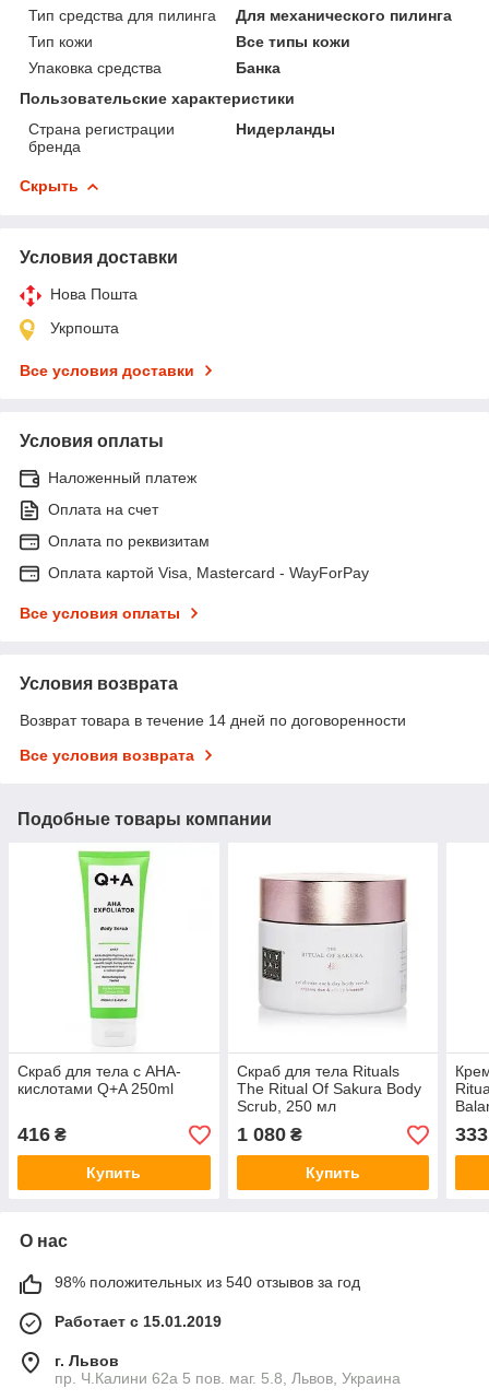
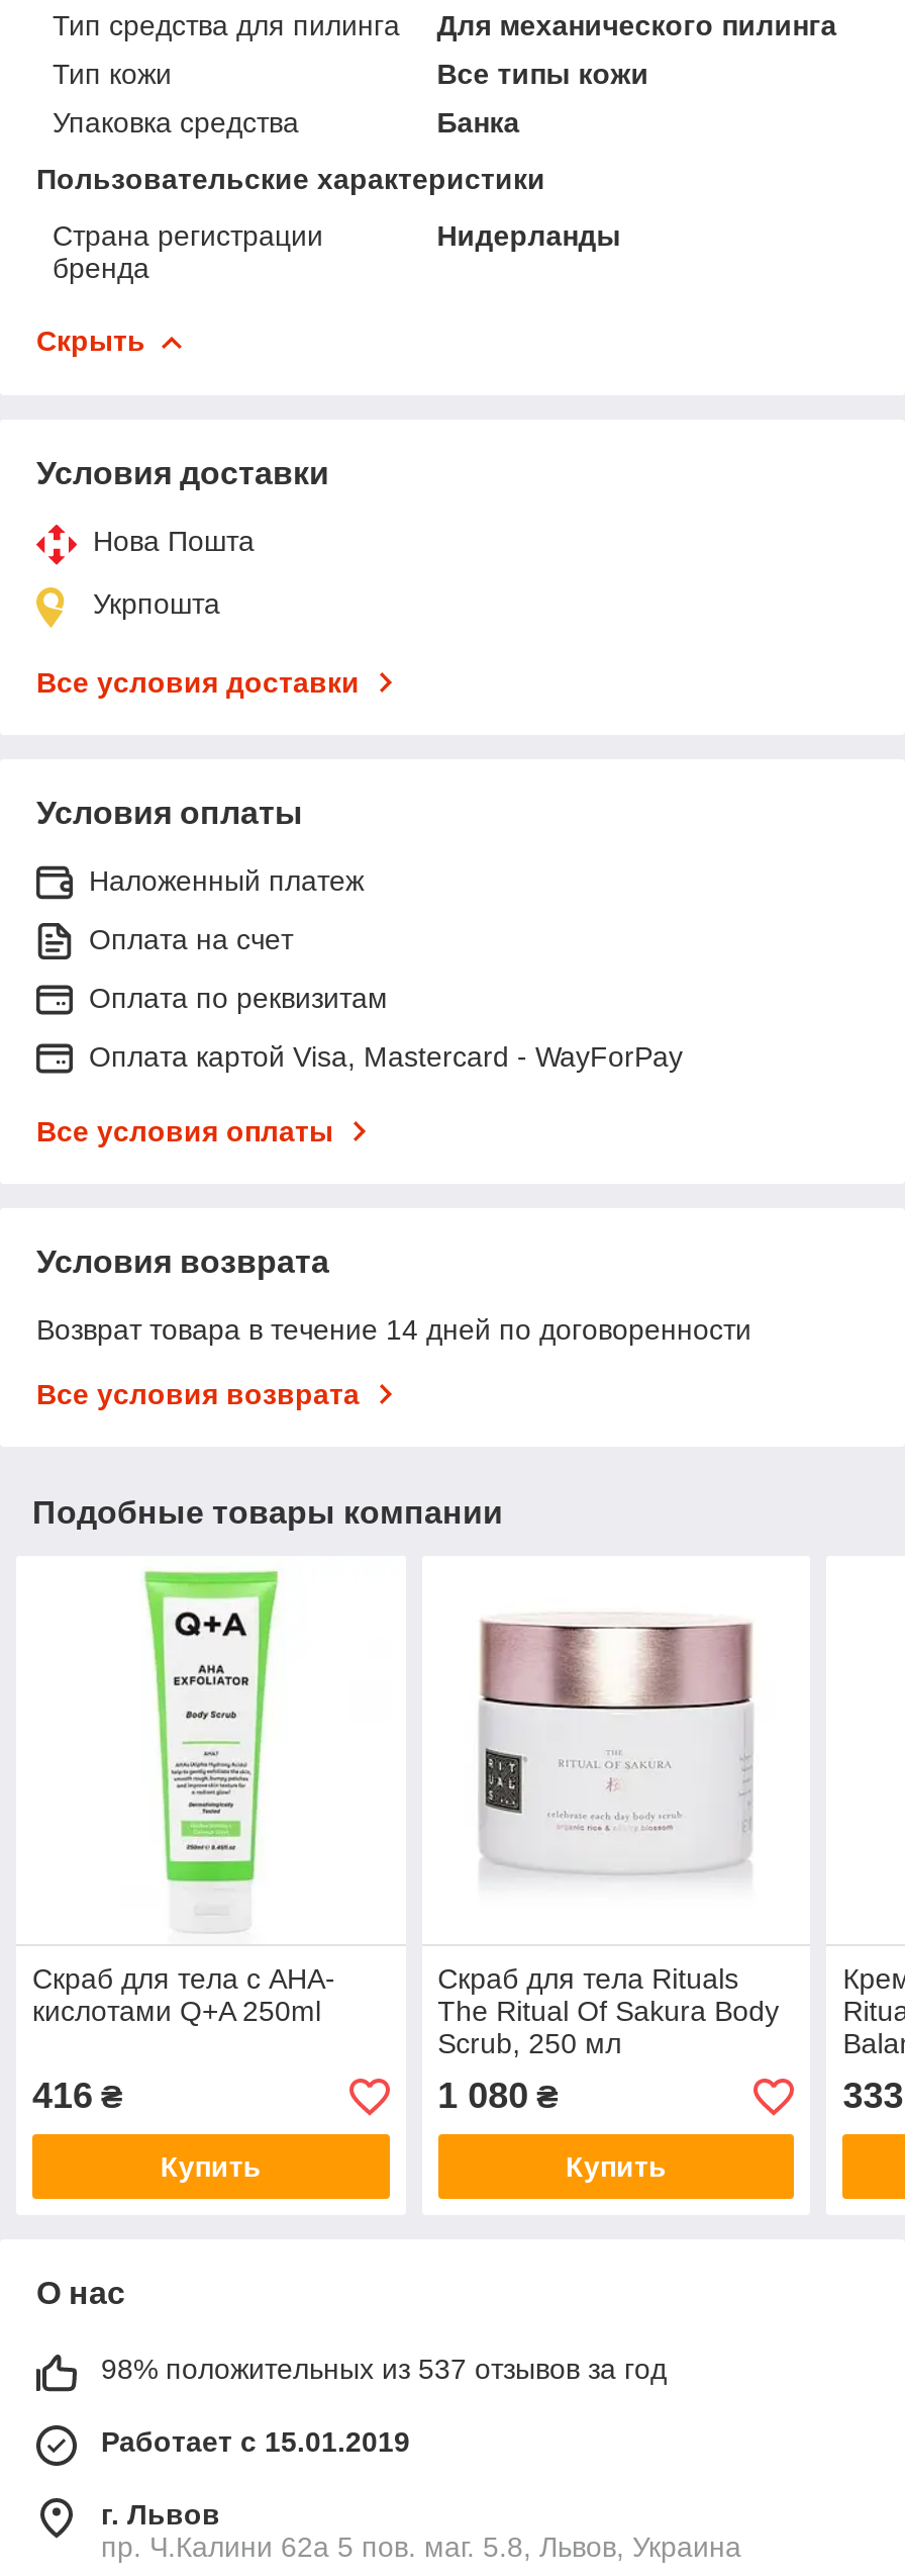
[55,1274,360,1291] 98% положительных из 540 отзывов за год -> [101,2353,667,2386] 98% положительных из 537 отзывов за год

